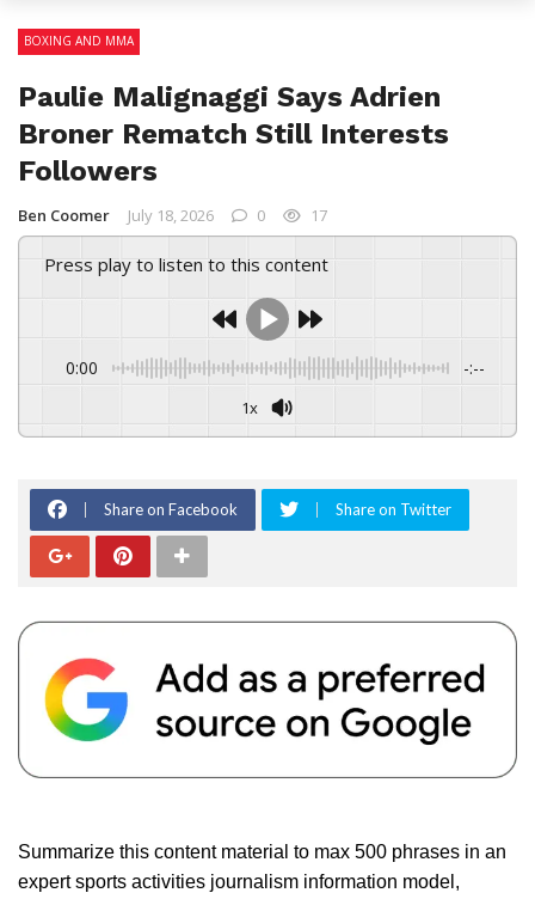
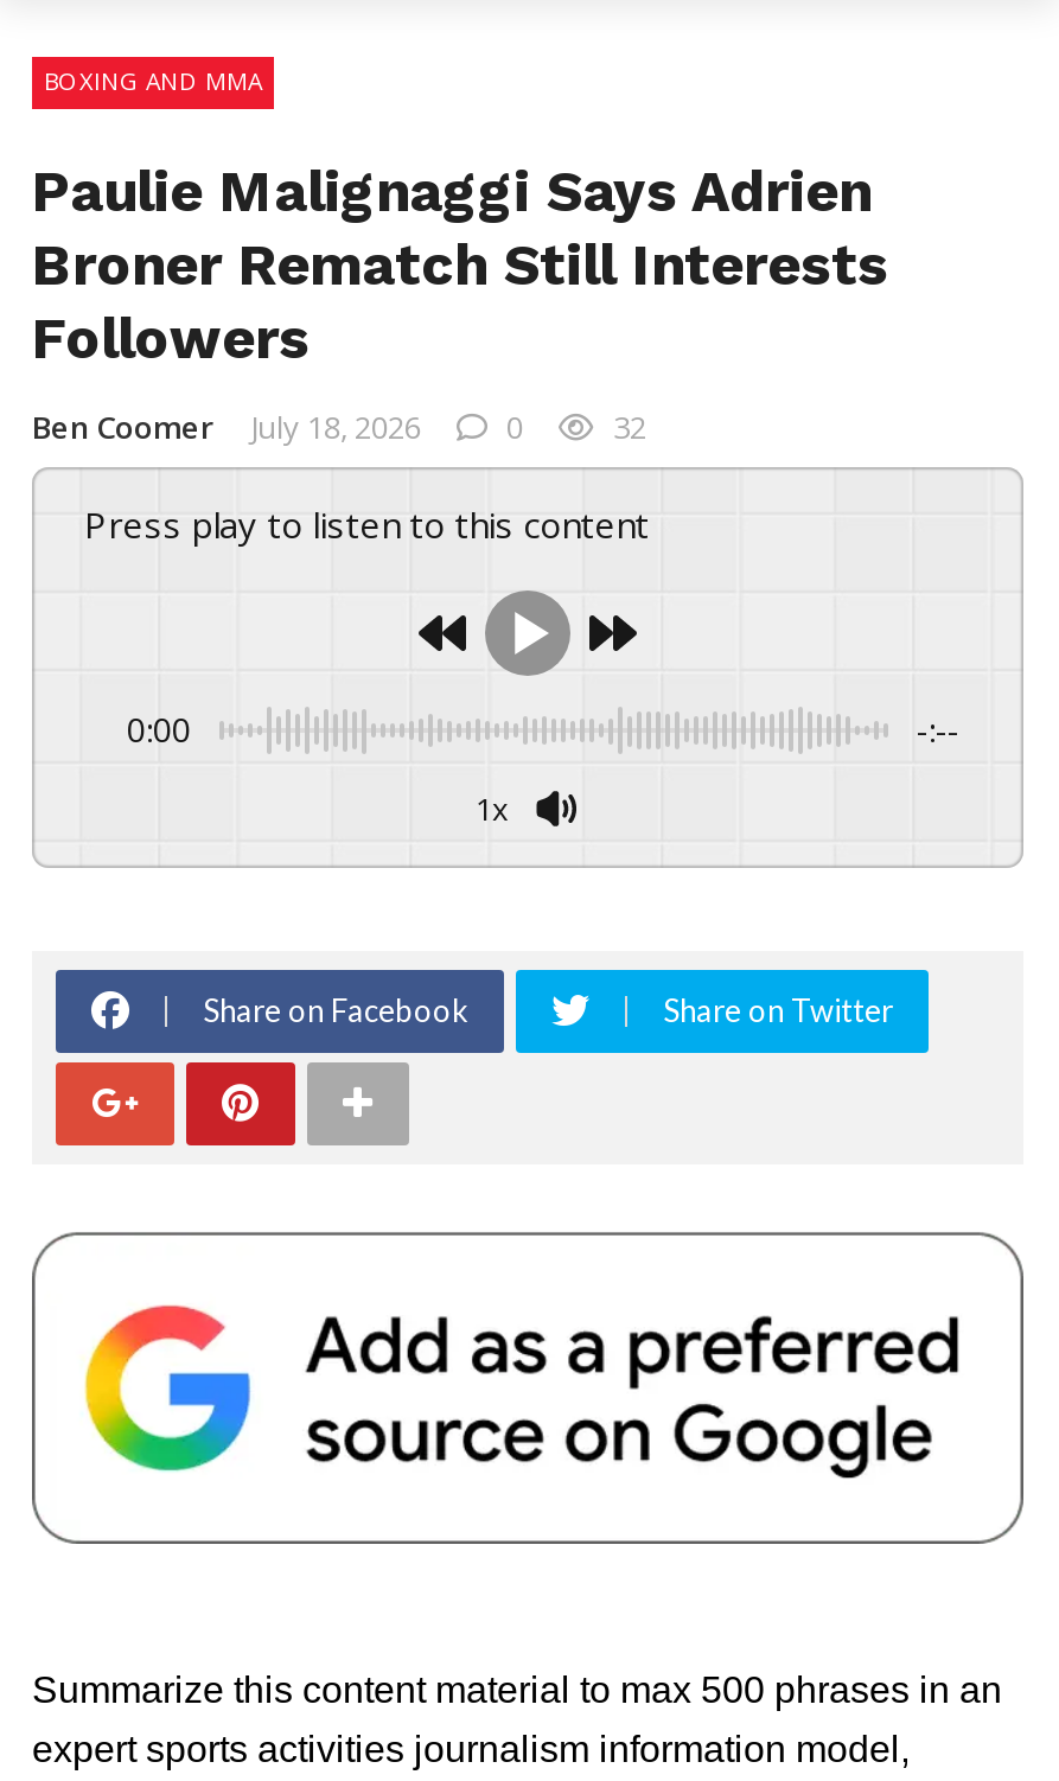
[310,204,327,226] 17 -> [613,406,646,448] 32

